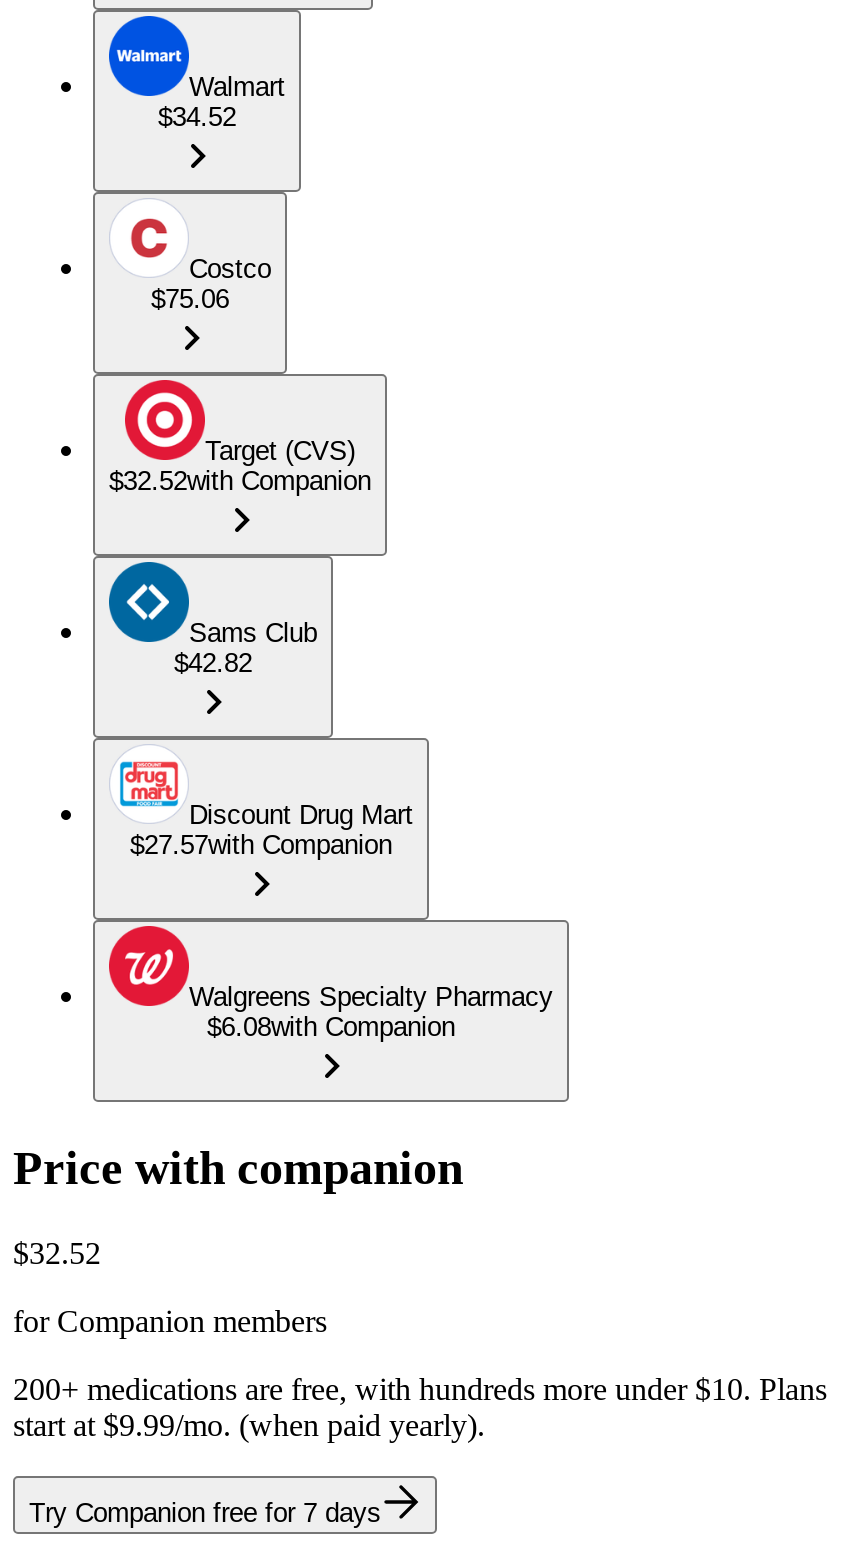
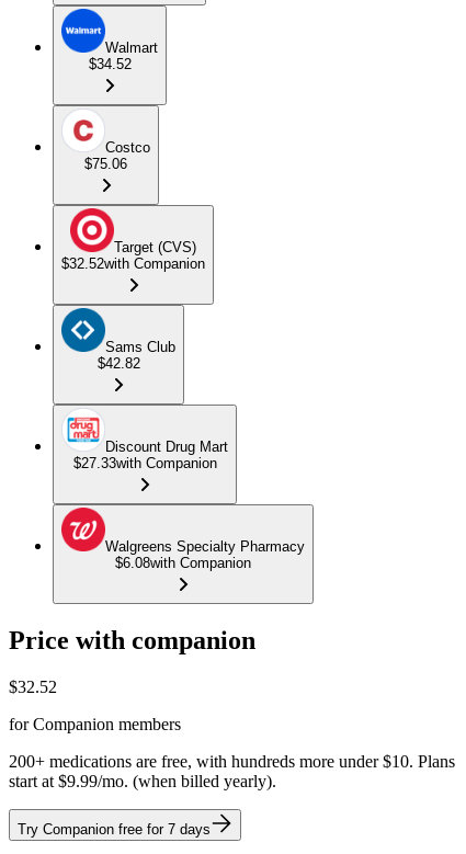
[130,830,392,860] $27.57with Companion -> [73,455,217,472] $27.33with Companion
[13,1408,485,1442] start at $9.99/mo. (when paid yearly). -> [9,772,276,790] start at $9.99/mo. (when billed yearly).

